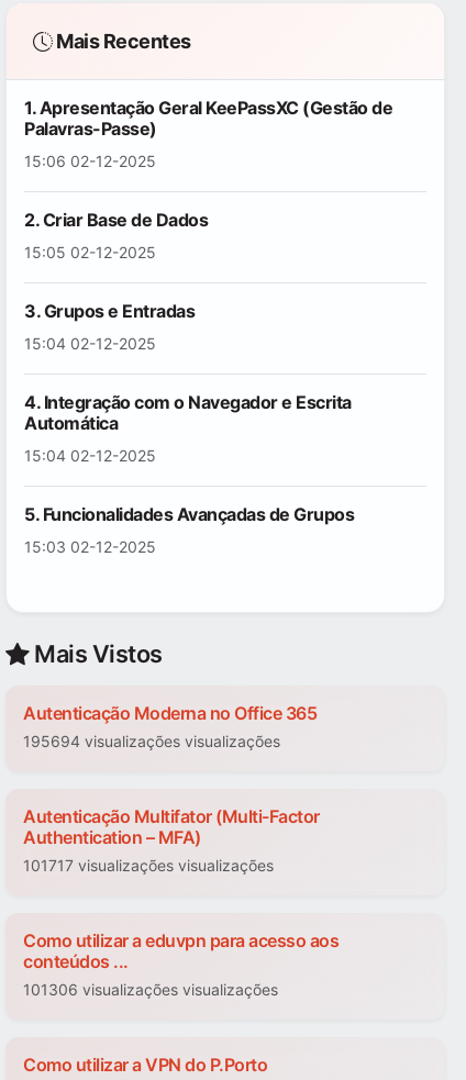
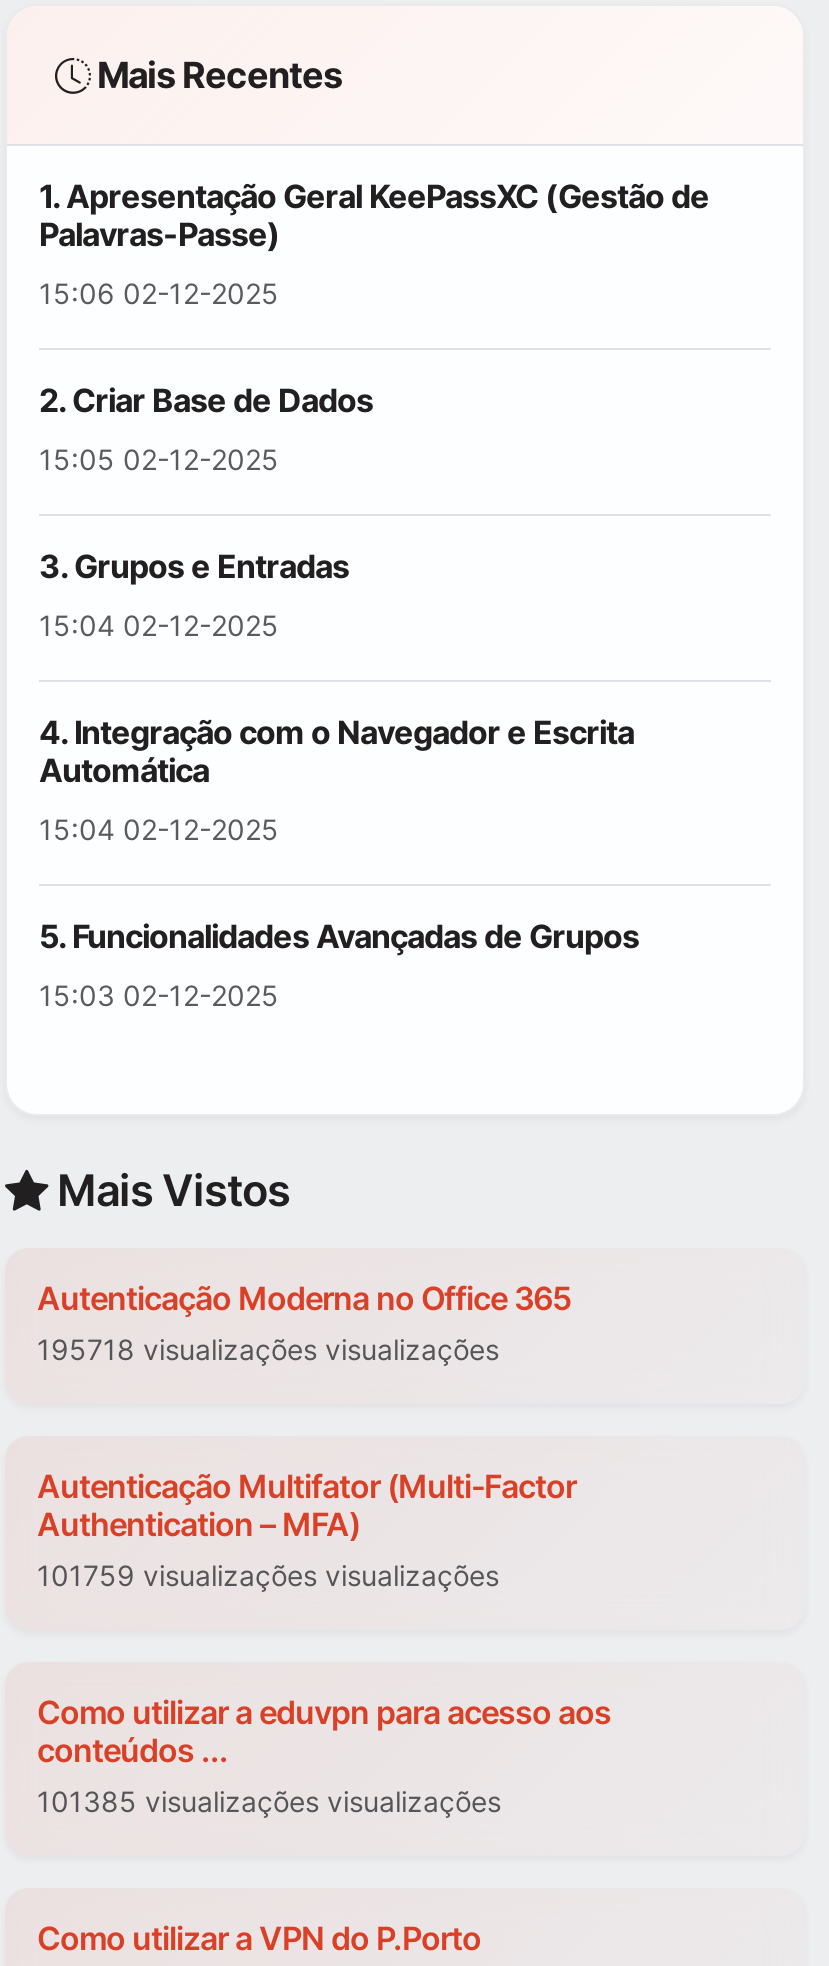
[23,732,280,751] 195694 visualizações visualizações -> [37,1333,499,1367] 195718 visualizações visualizações
[23,856,274,875] 101717 visualizações visualizações -> [37,1559,499,1593] 101759 visualizações visualizações
[23,981,278,999] 101306 visualizações visualizações -> [37,1785,501,1819] 101385 visualizações visualizações

